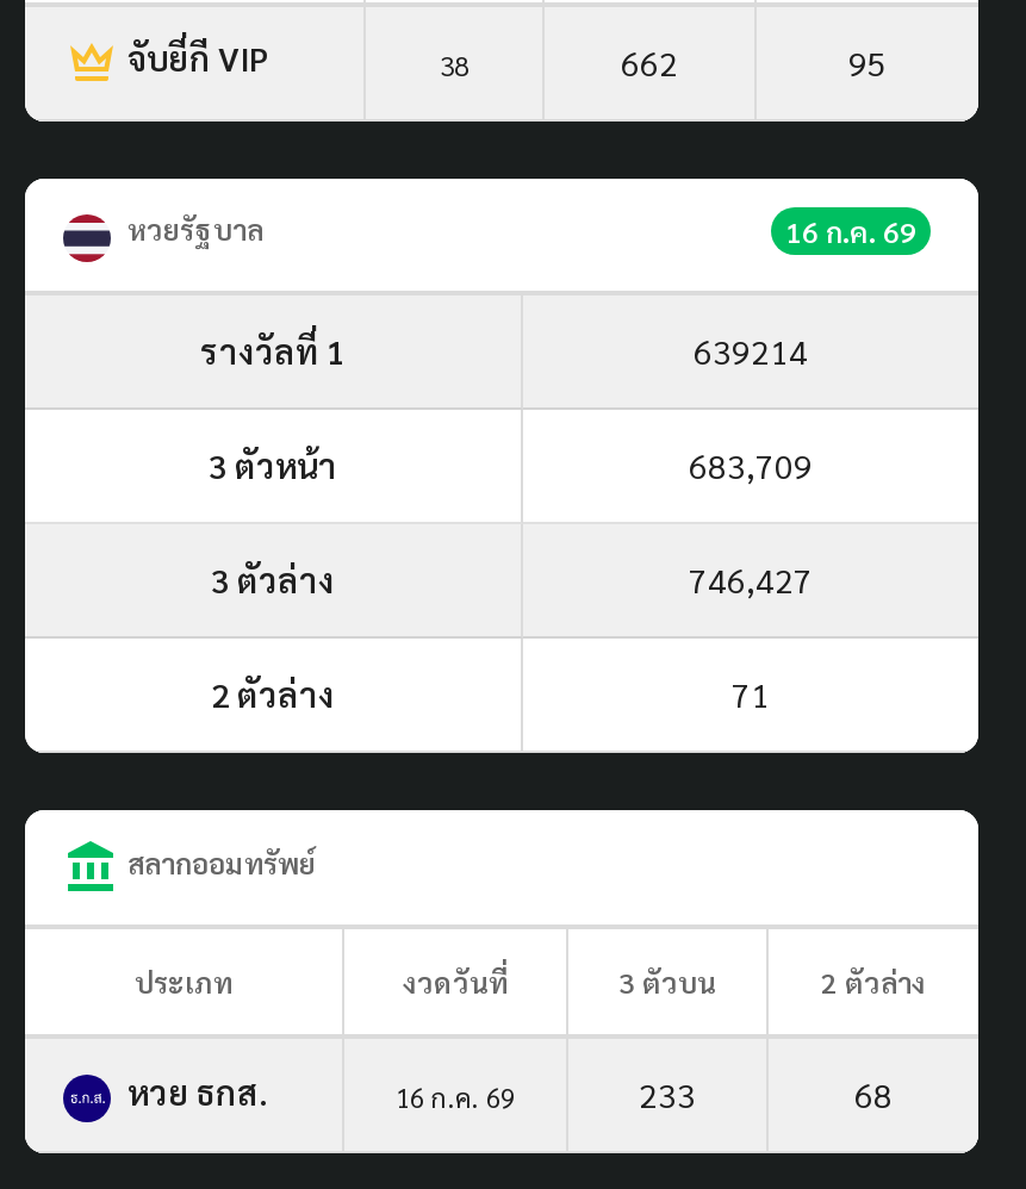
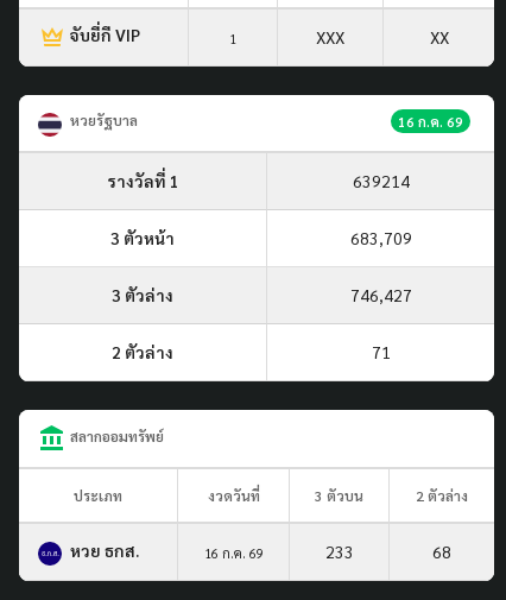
[440,40,887,83] 38 | 662 | 95 -> [229,26,448,47] 1 | XXX | XX

